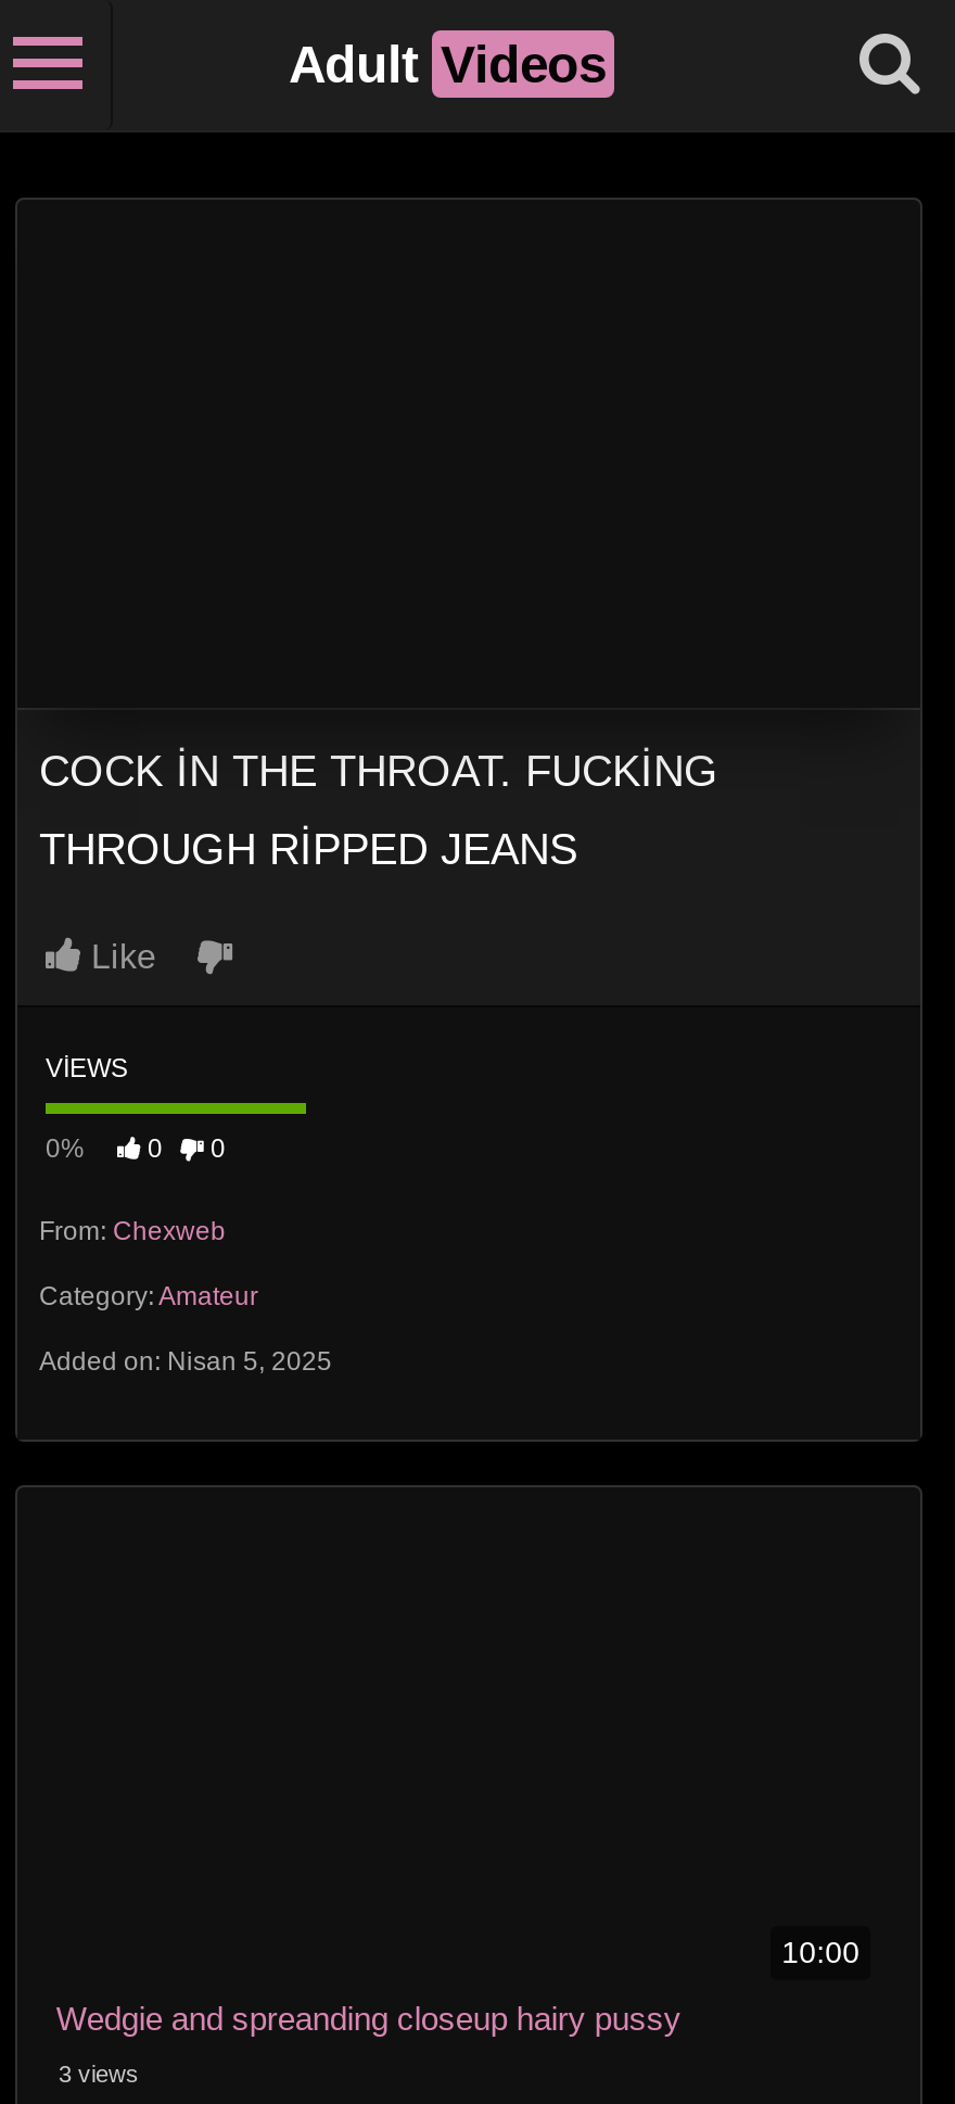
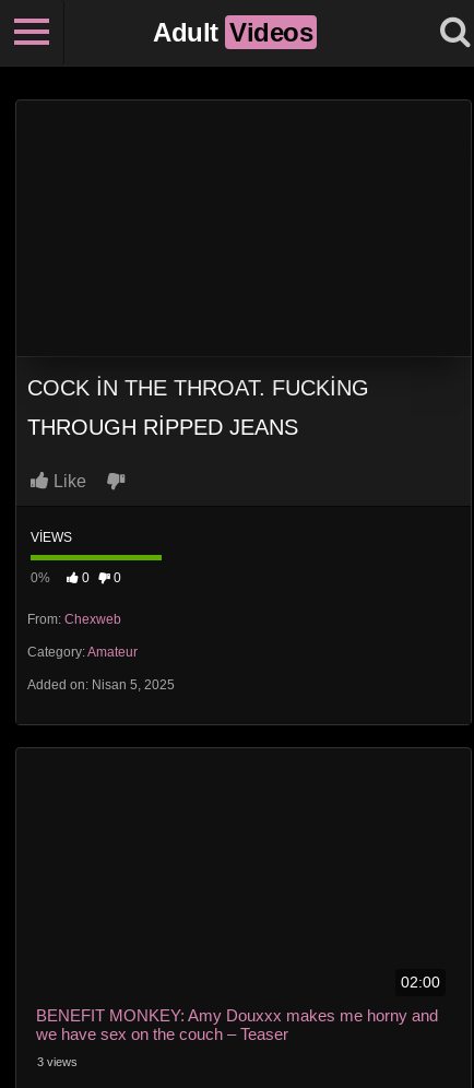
[782,1935,860,1970] 10:00 -> [401,974,440,991] 02:00
[56,2000,681,2037] Wedgie and spreanding closeup hairy pussy -> [36,1006,438,1043] BENEFIT MONKEY: Amy Douxxx makes me horny and | we have sex on the couch – Teaser

